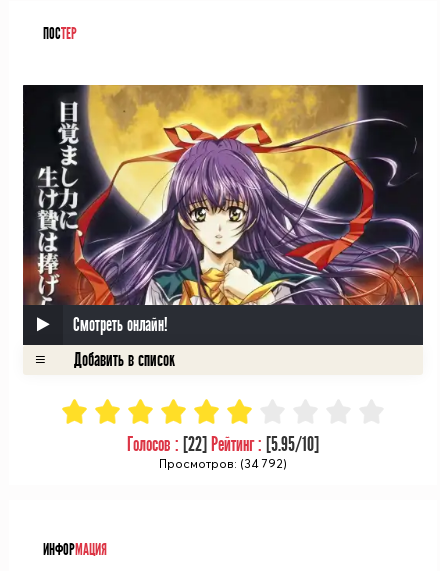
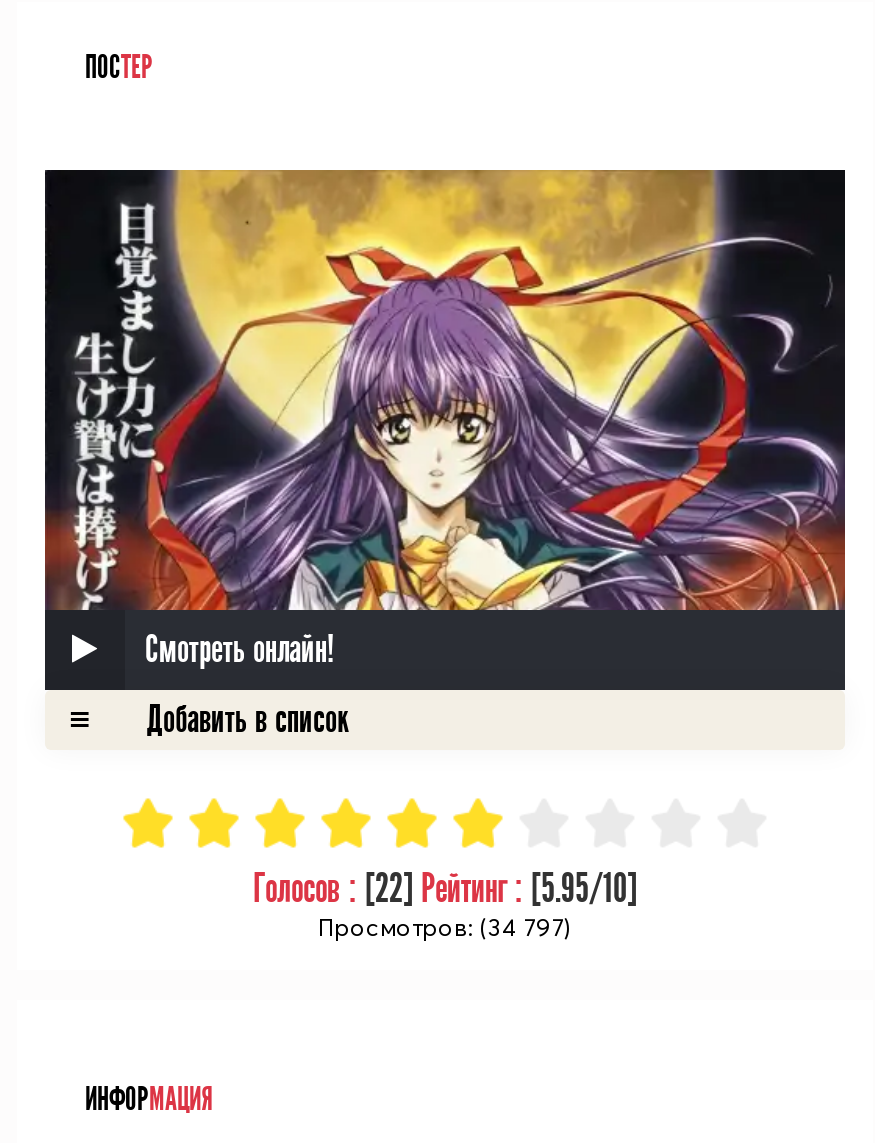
[159,456,287,471] Просмотров: (34 792) -> [318,912,572,942] Просмотров: (34 797)

